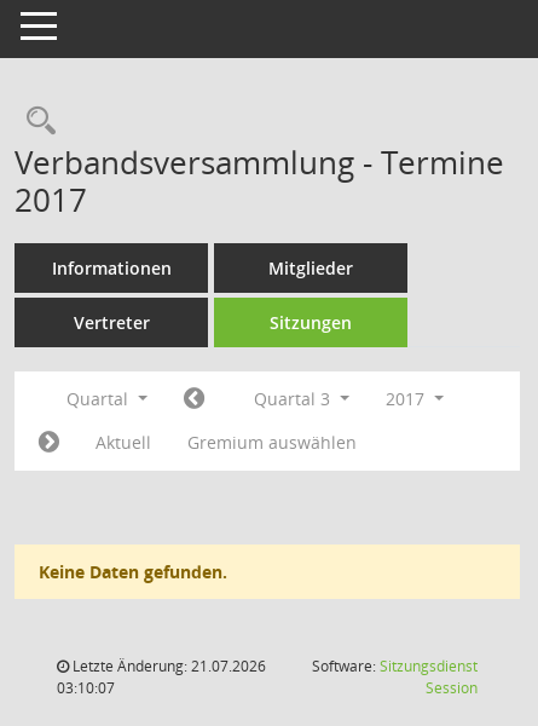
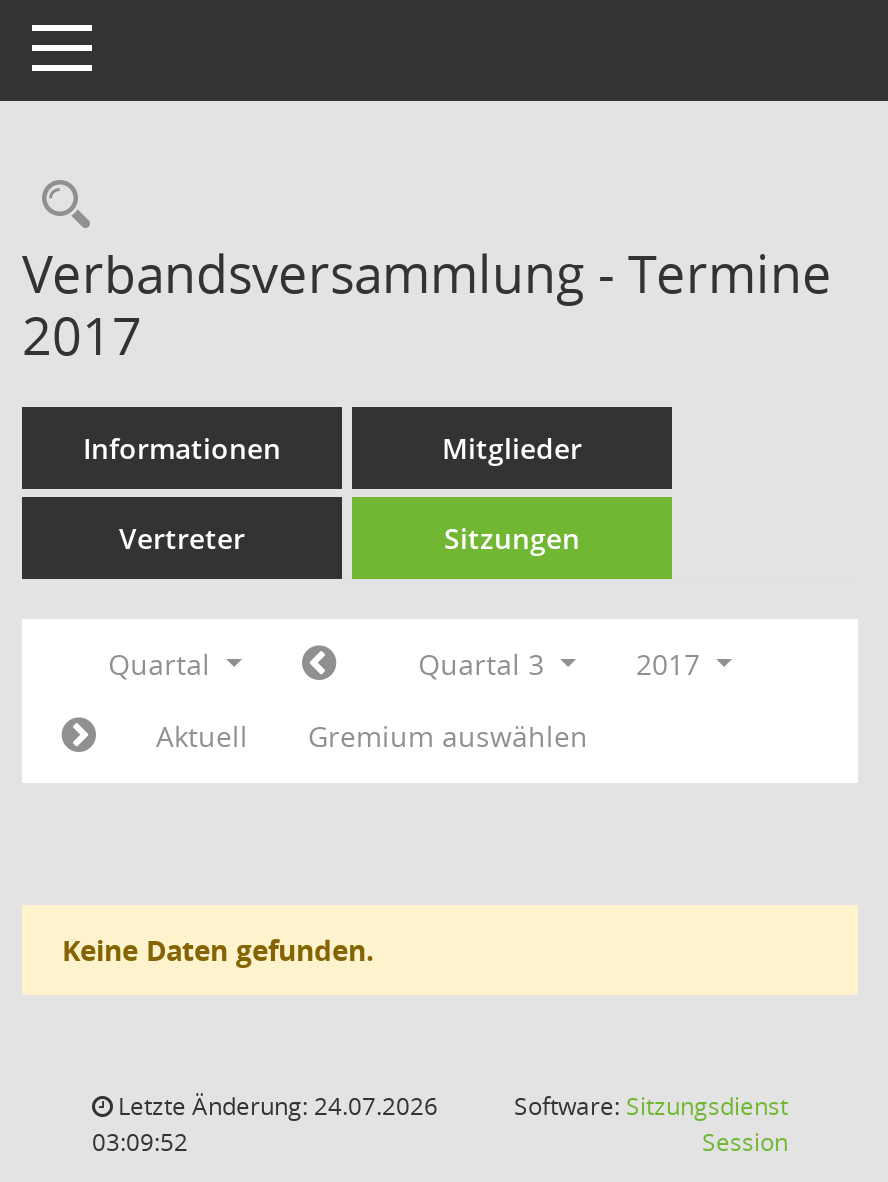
[69,656,266,676] Letzte Änderung: 21.07.2026 -> [112,1089,438,1123] Letzte Änderung: 24.07.2026
[57,678,115,698] 03:10:07 -> [92,1125,188,1159] 03:09:52

